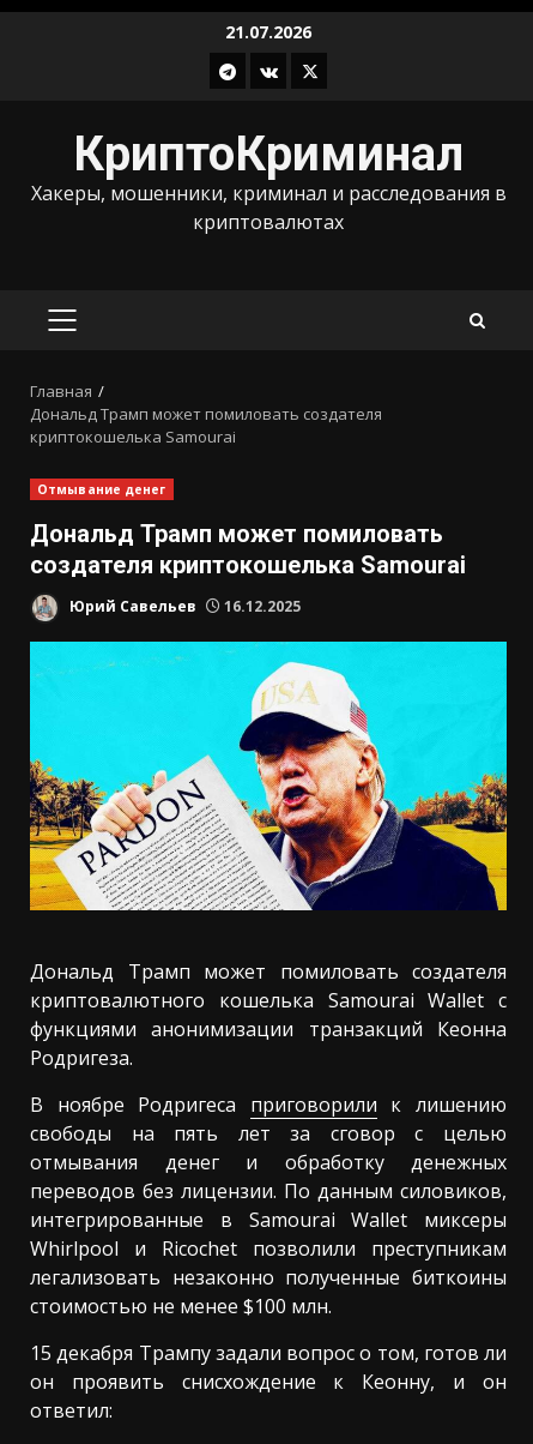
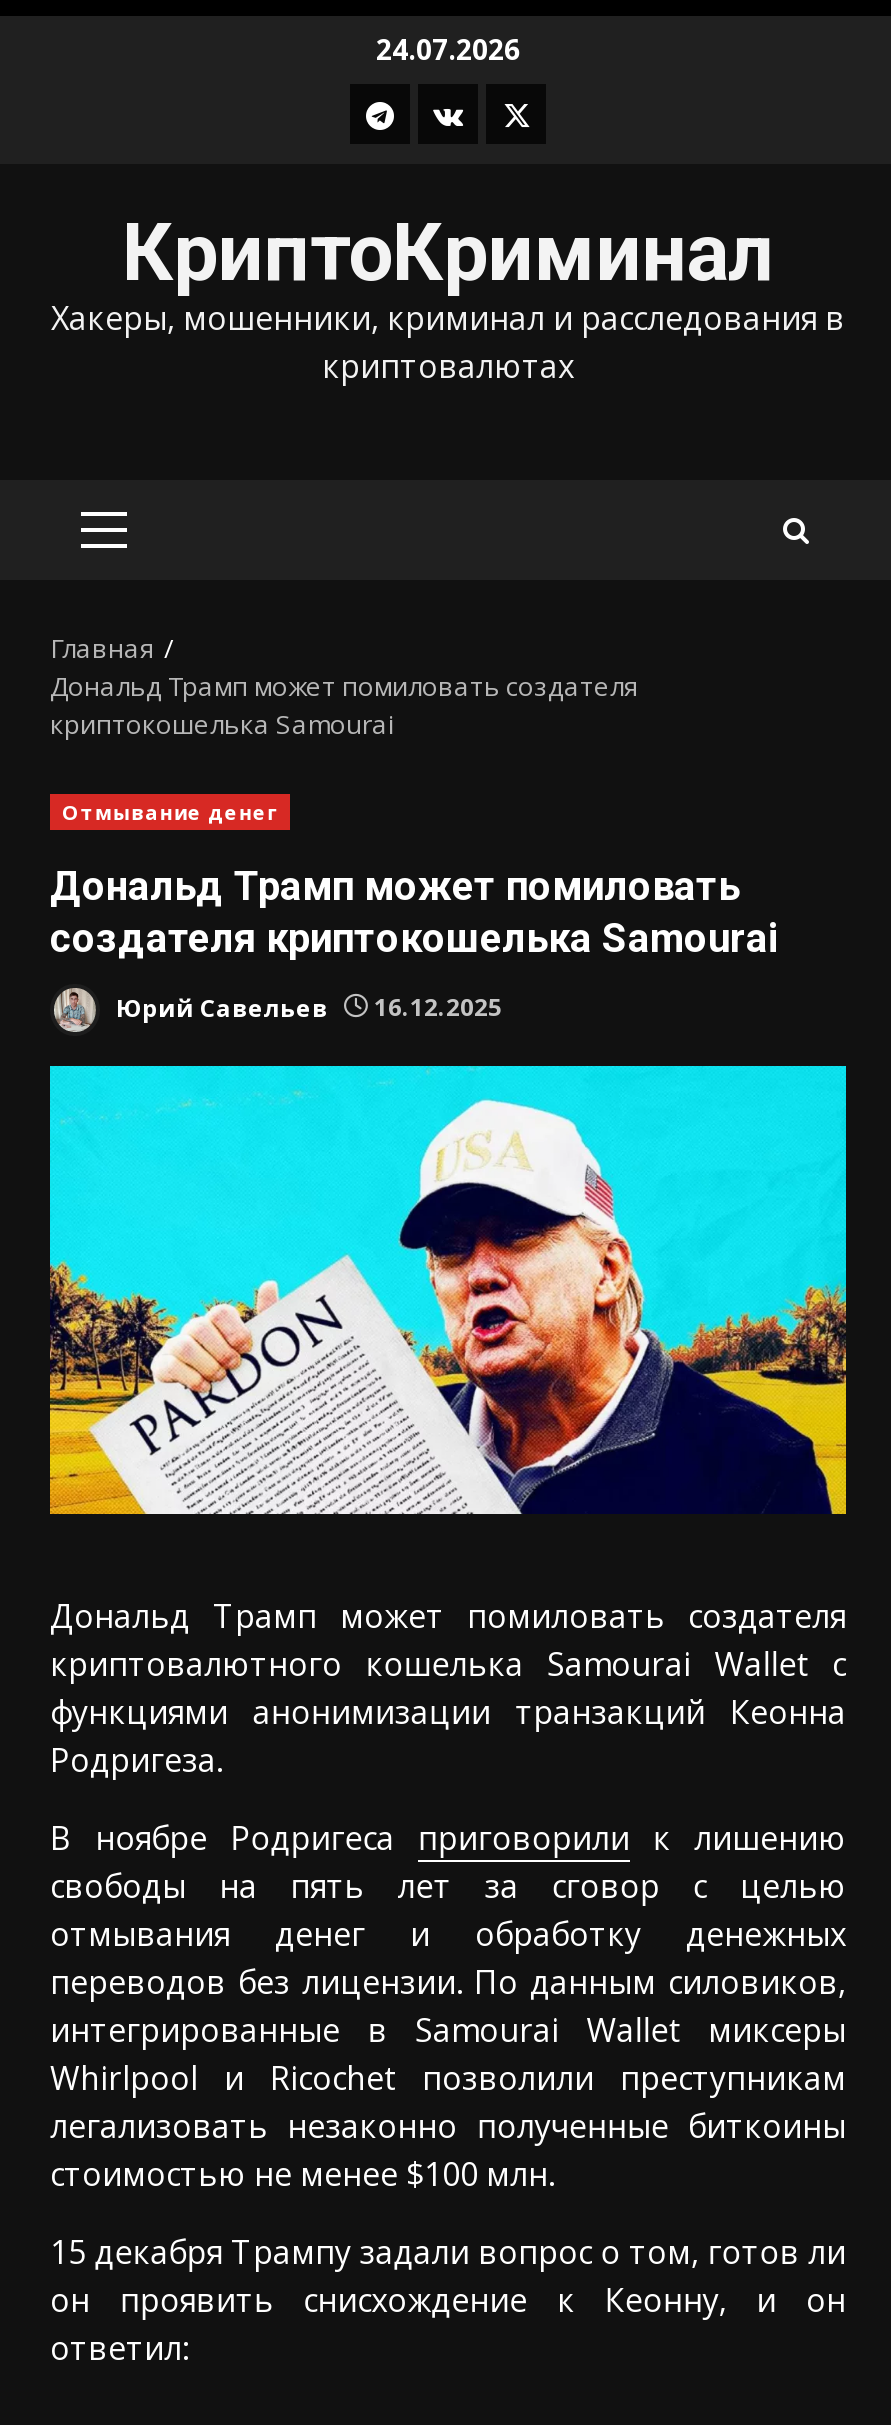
[225,20,311,43] 21.07.2026 -> [376,30,520,68] 24.07.2026

